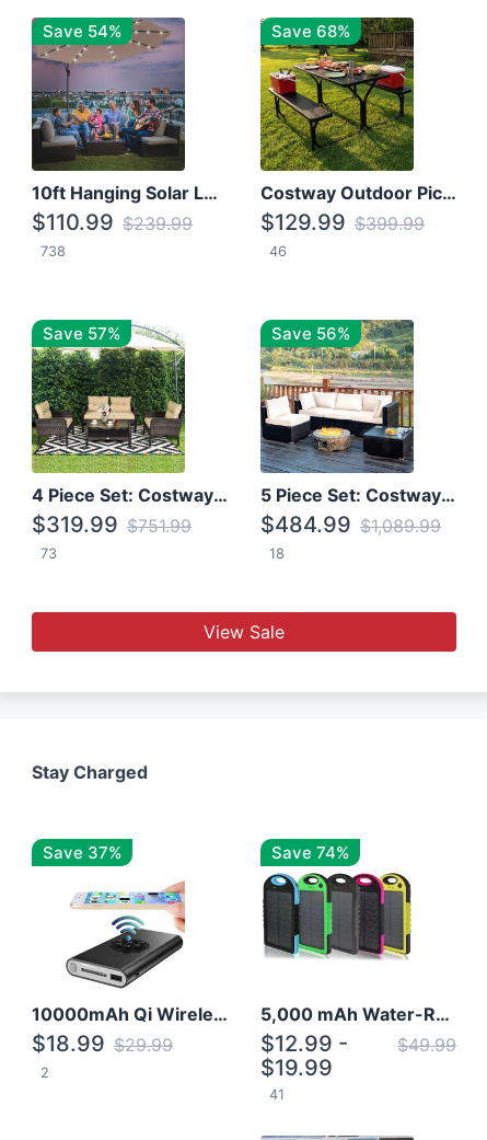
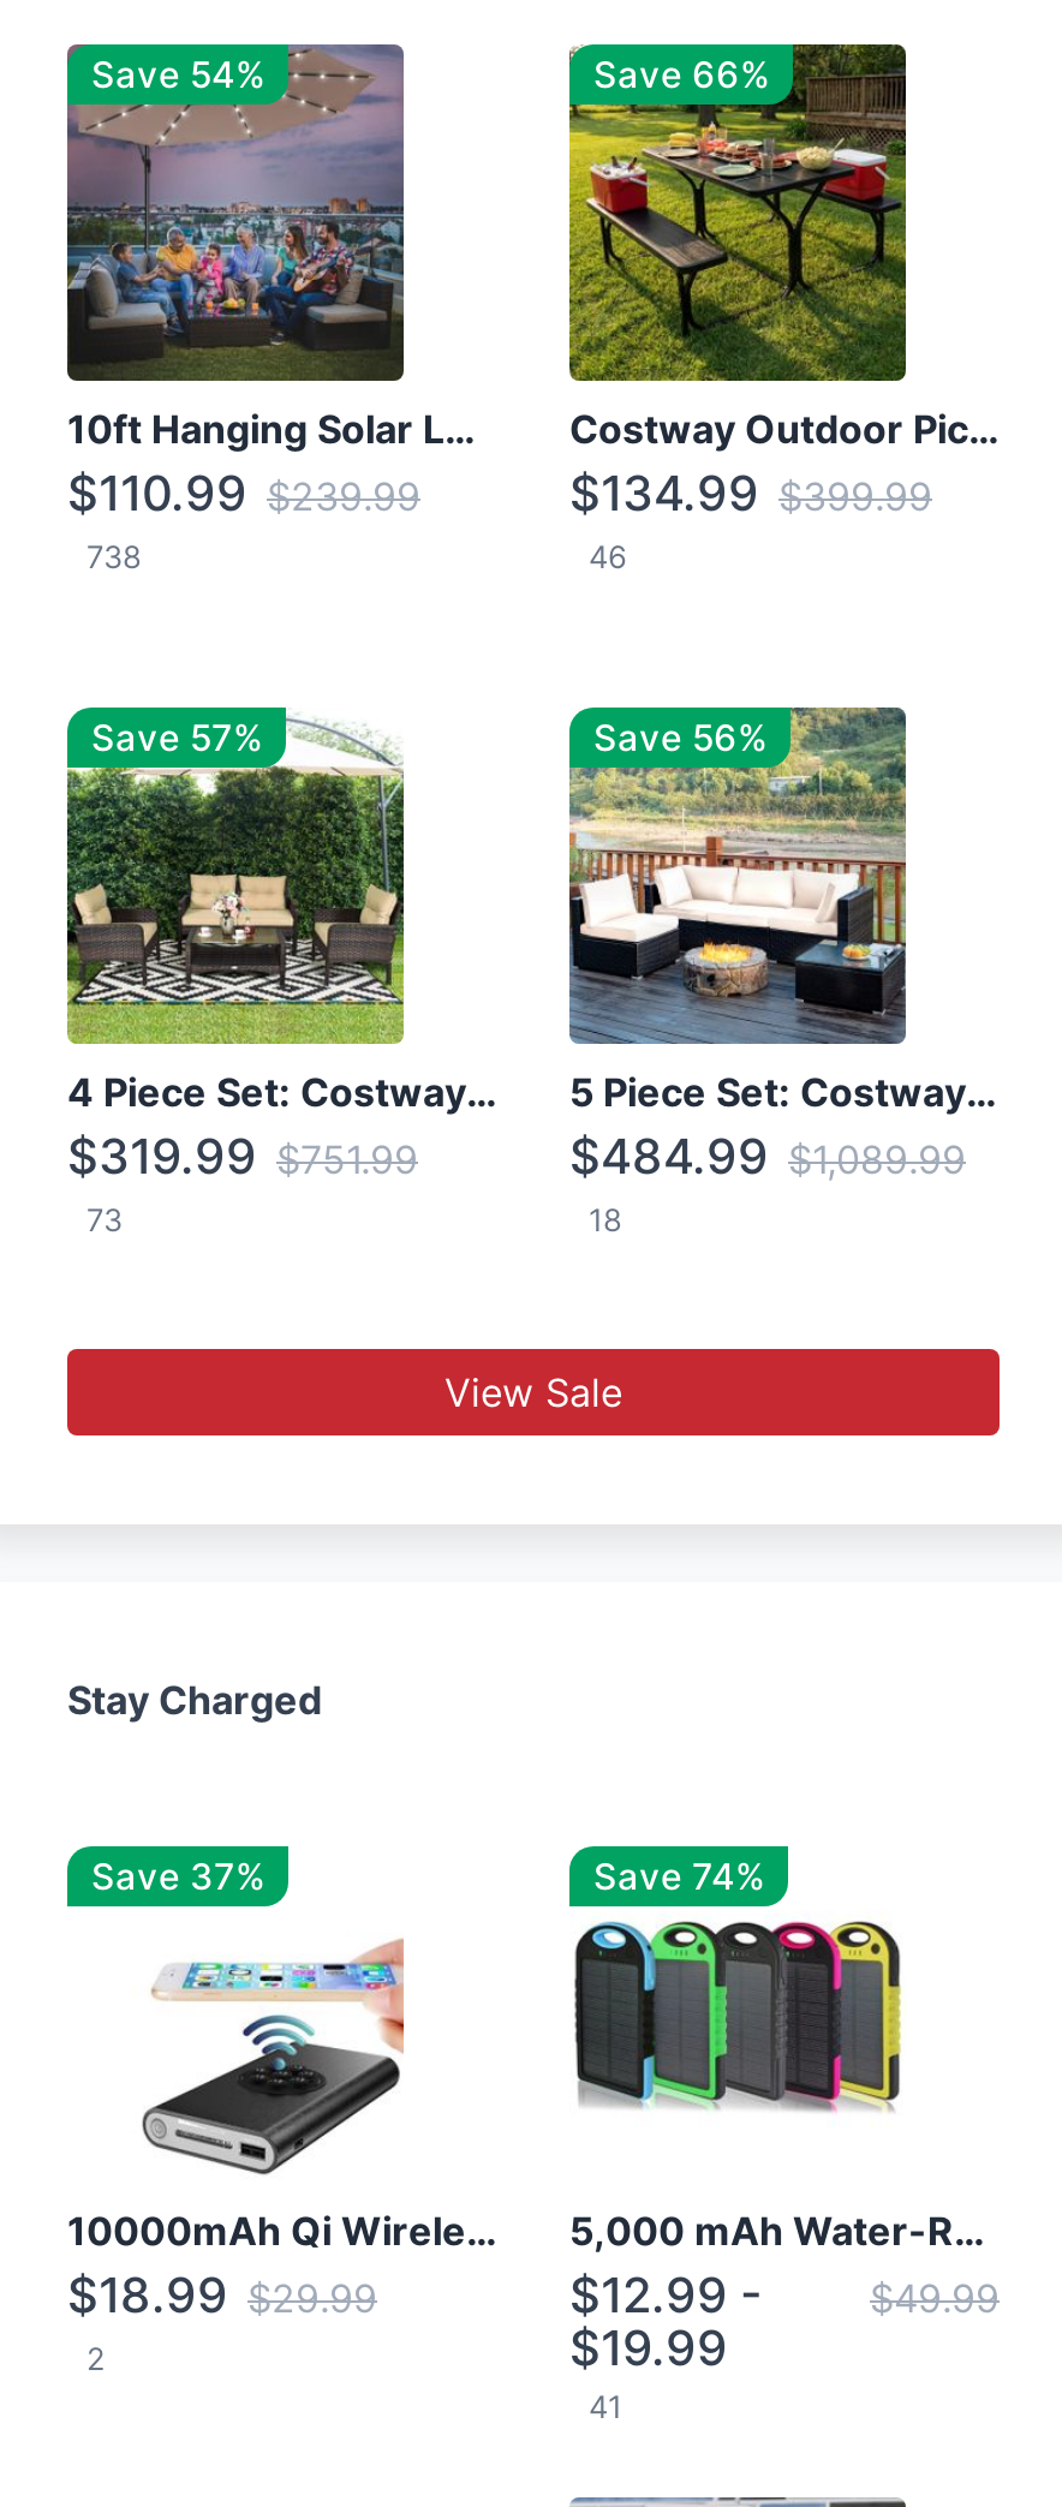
[271,21,350,42] Save 68% -> [593,52,769,98] Save 66%
[260,209,425,236] $129.99 $399.99 -> [569,465,932,523] $134.99 $399.99

